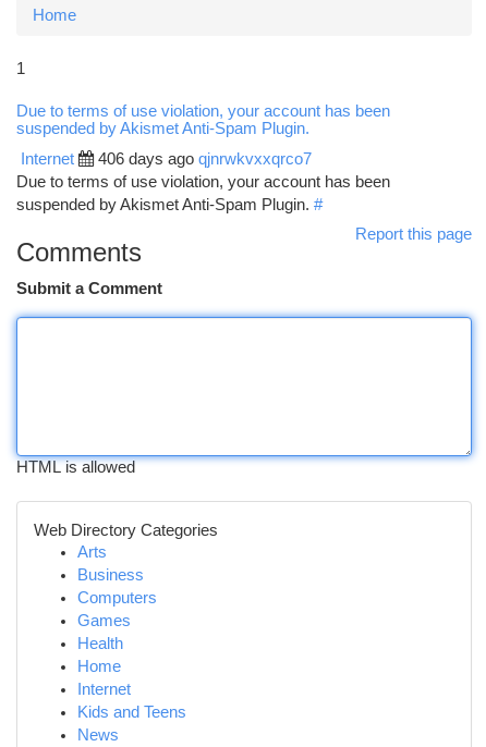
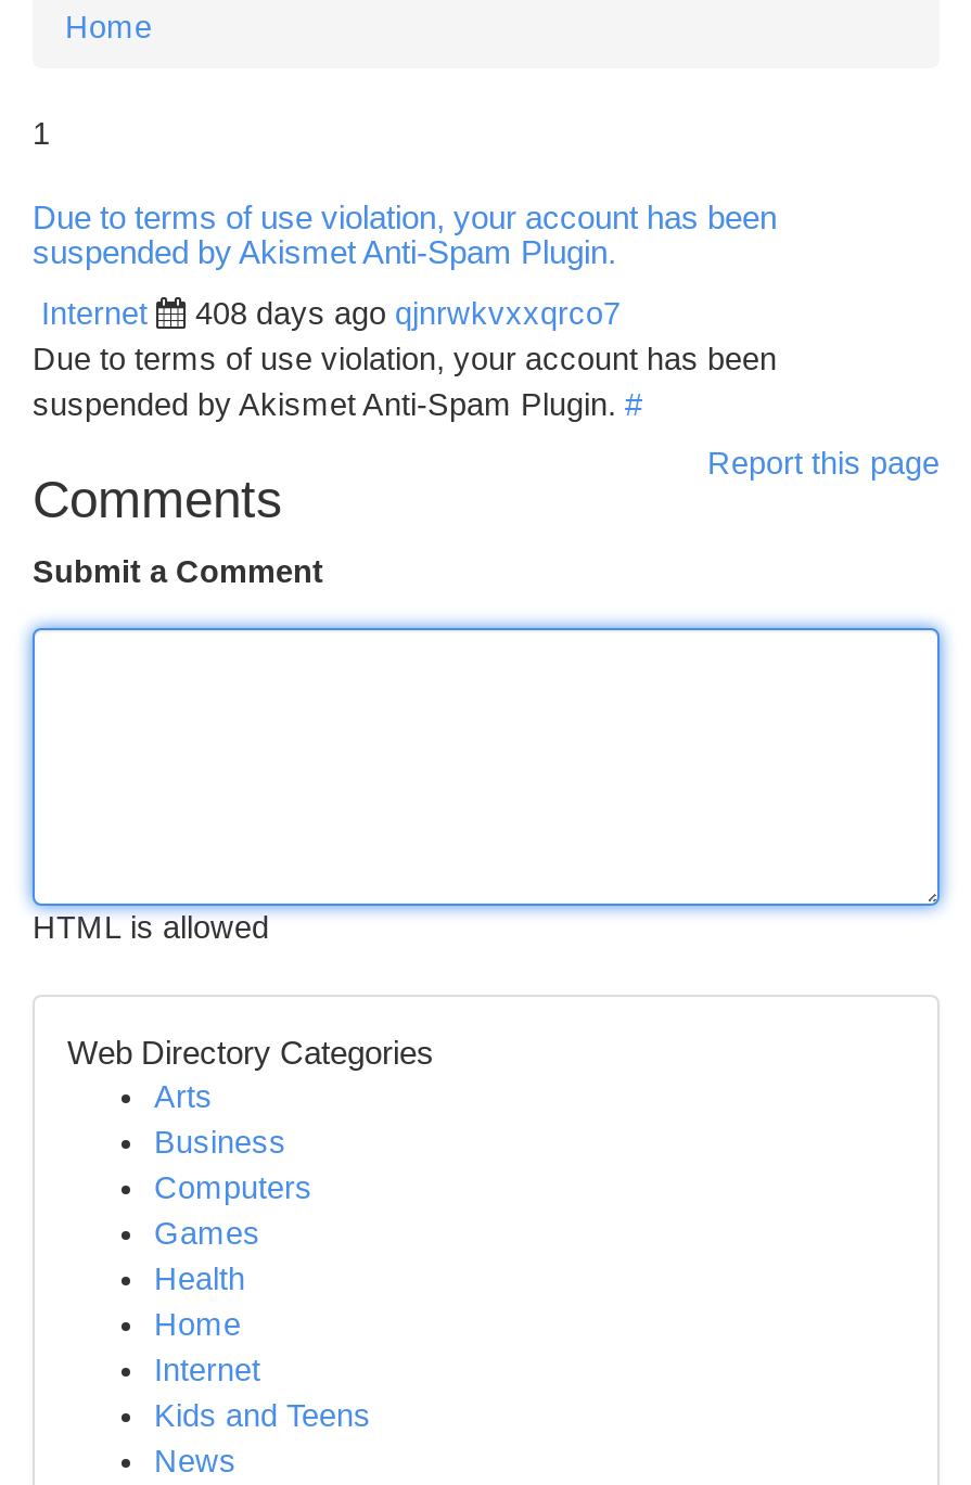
[98,150,312,168] 406 days ago qjnrwkvxxqrco7 -> [195,296,621,331] 408 days ago qjnrwkvxxqrco7

